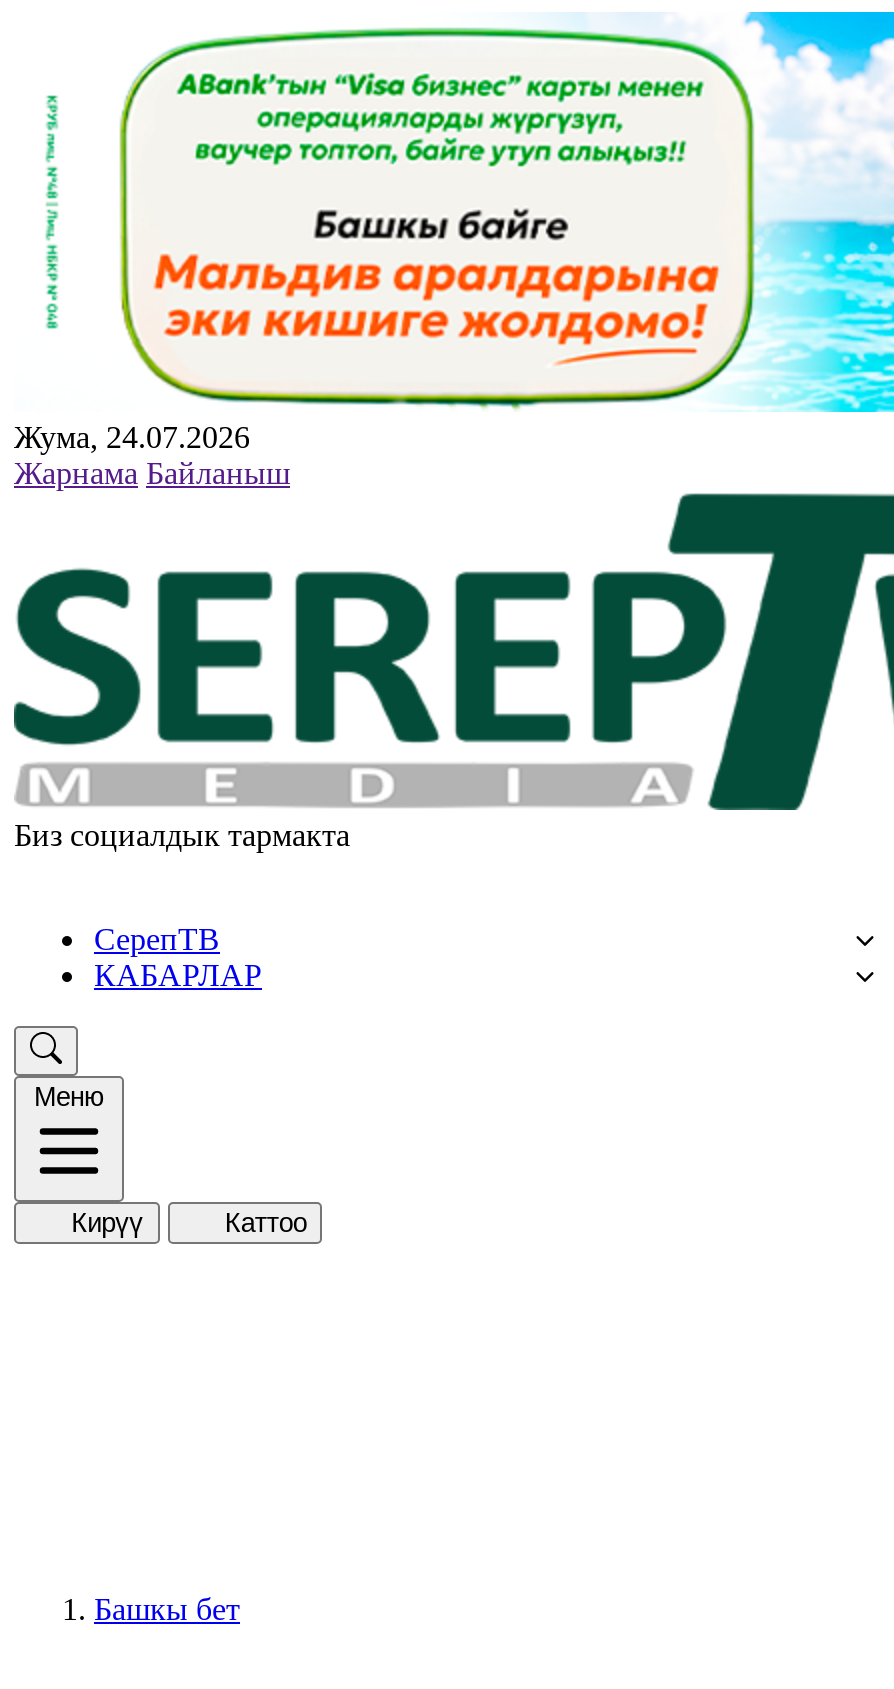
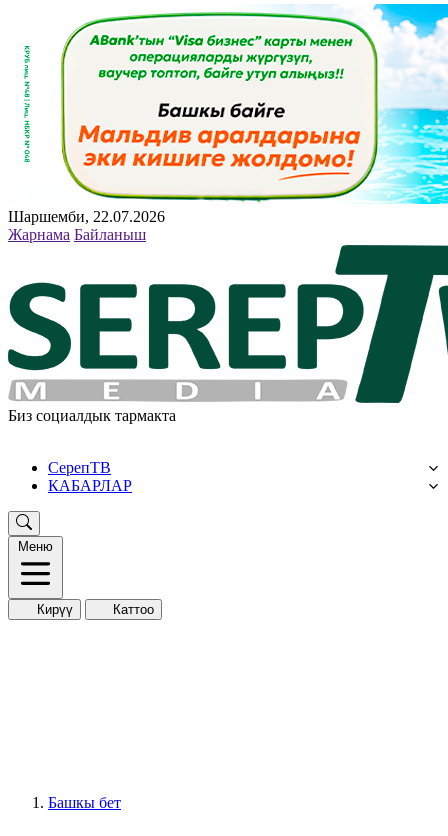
[14,420,250,454] Жума, 24.07.2026 -> [8,208,165,225] Шаршемби, 22.07.2026

